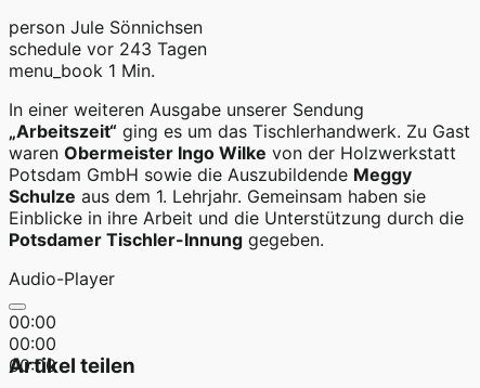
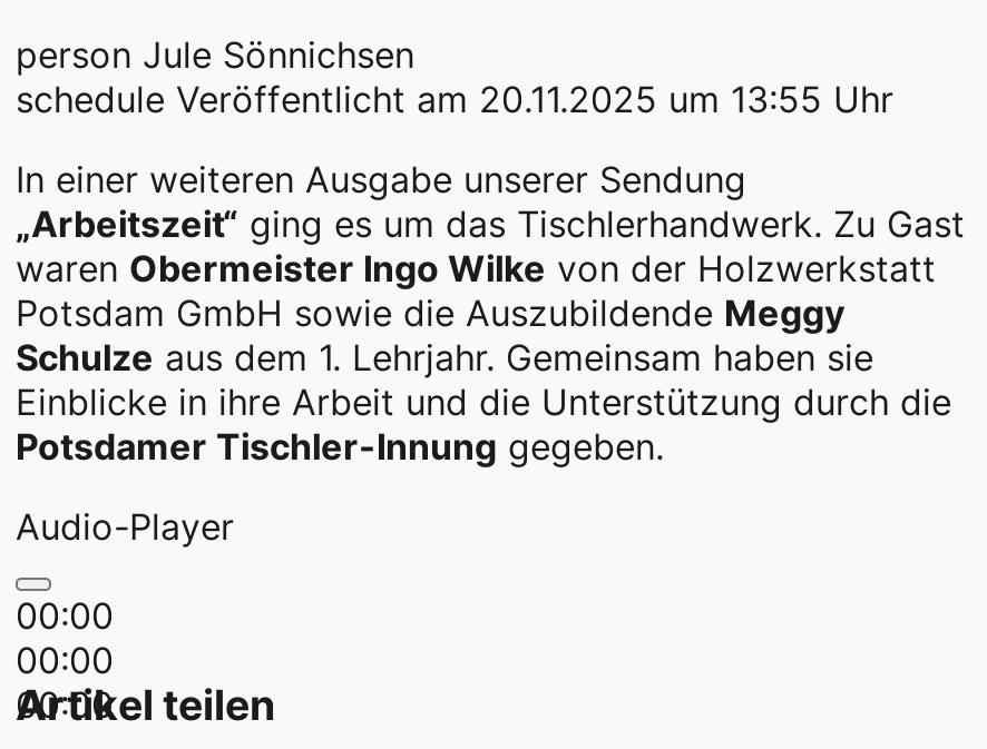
[9,38,207,81] schedule vor 243 Tagen | menu_book 1 Min. -> [16,76,893,121] schedule Veröffentlicht am 20.11.2025 um 13:55 Uhr

